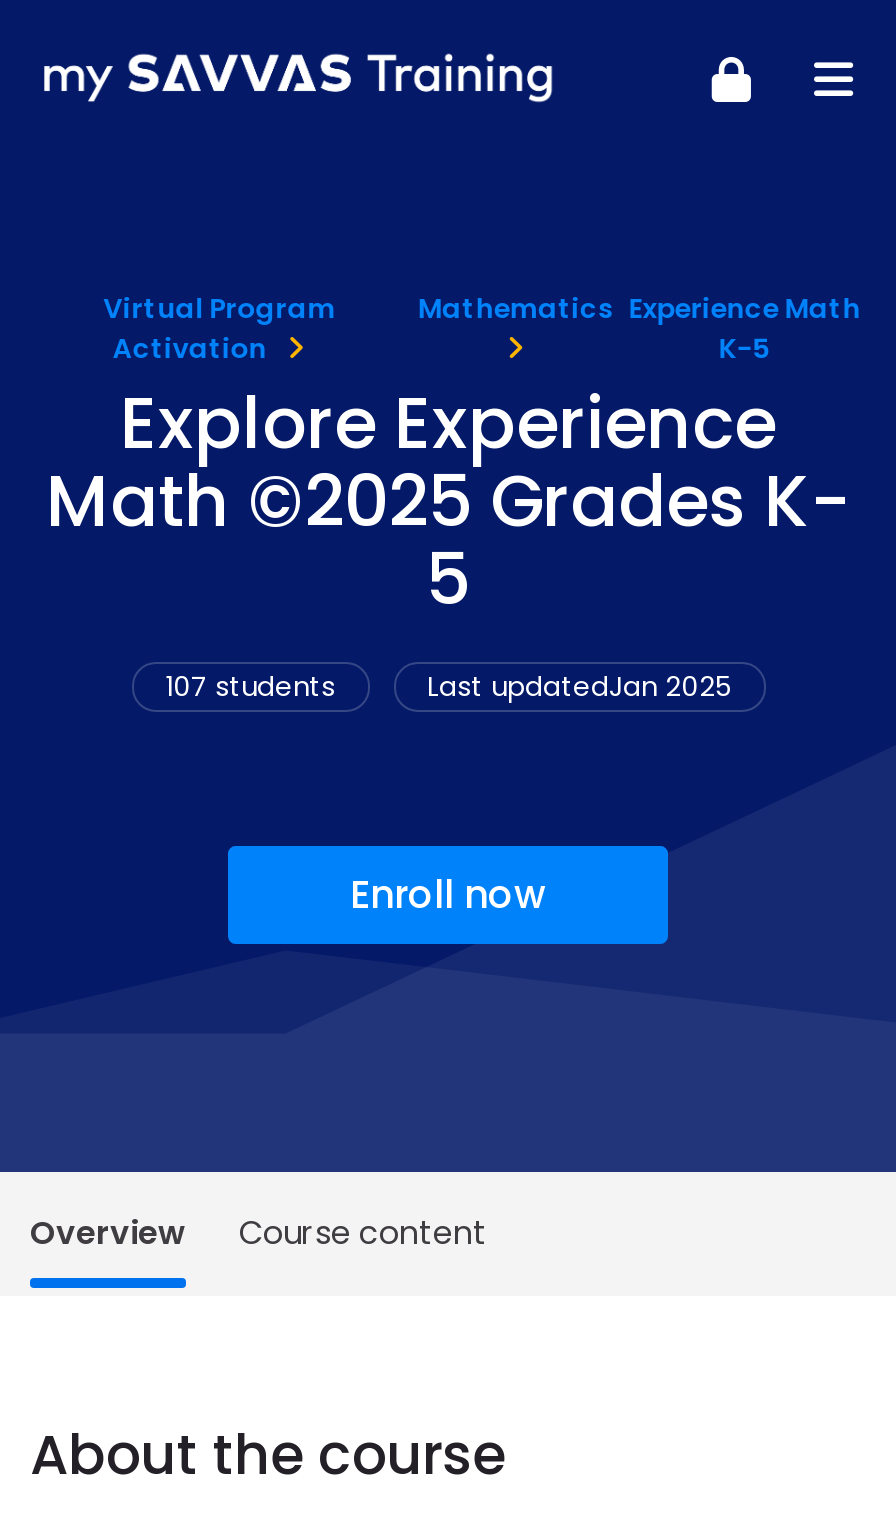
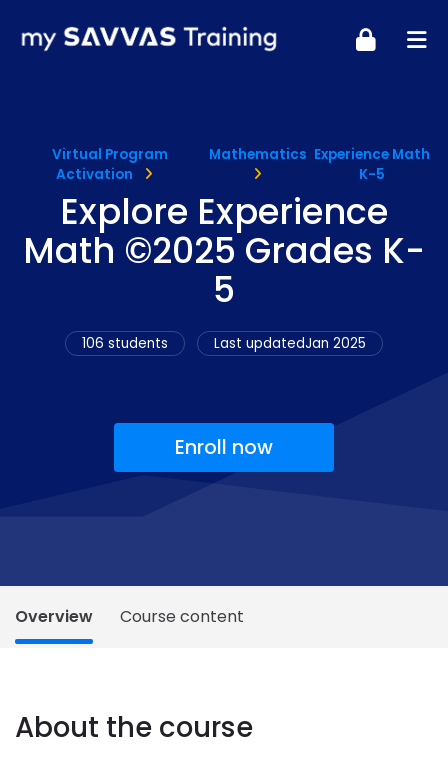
[165,668,335,706] 107 students -> [82,334,168,353] 106 students

